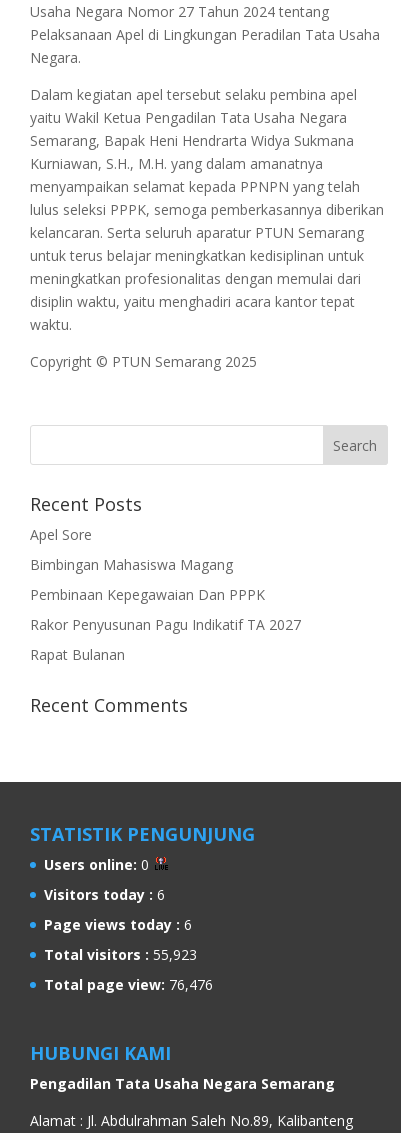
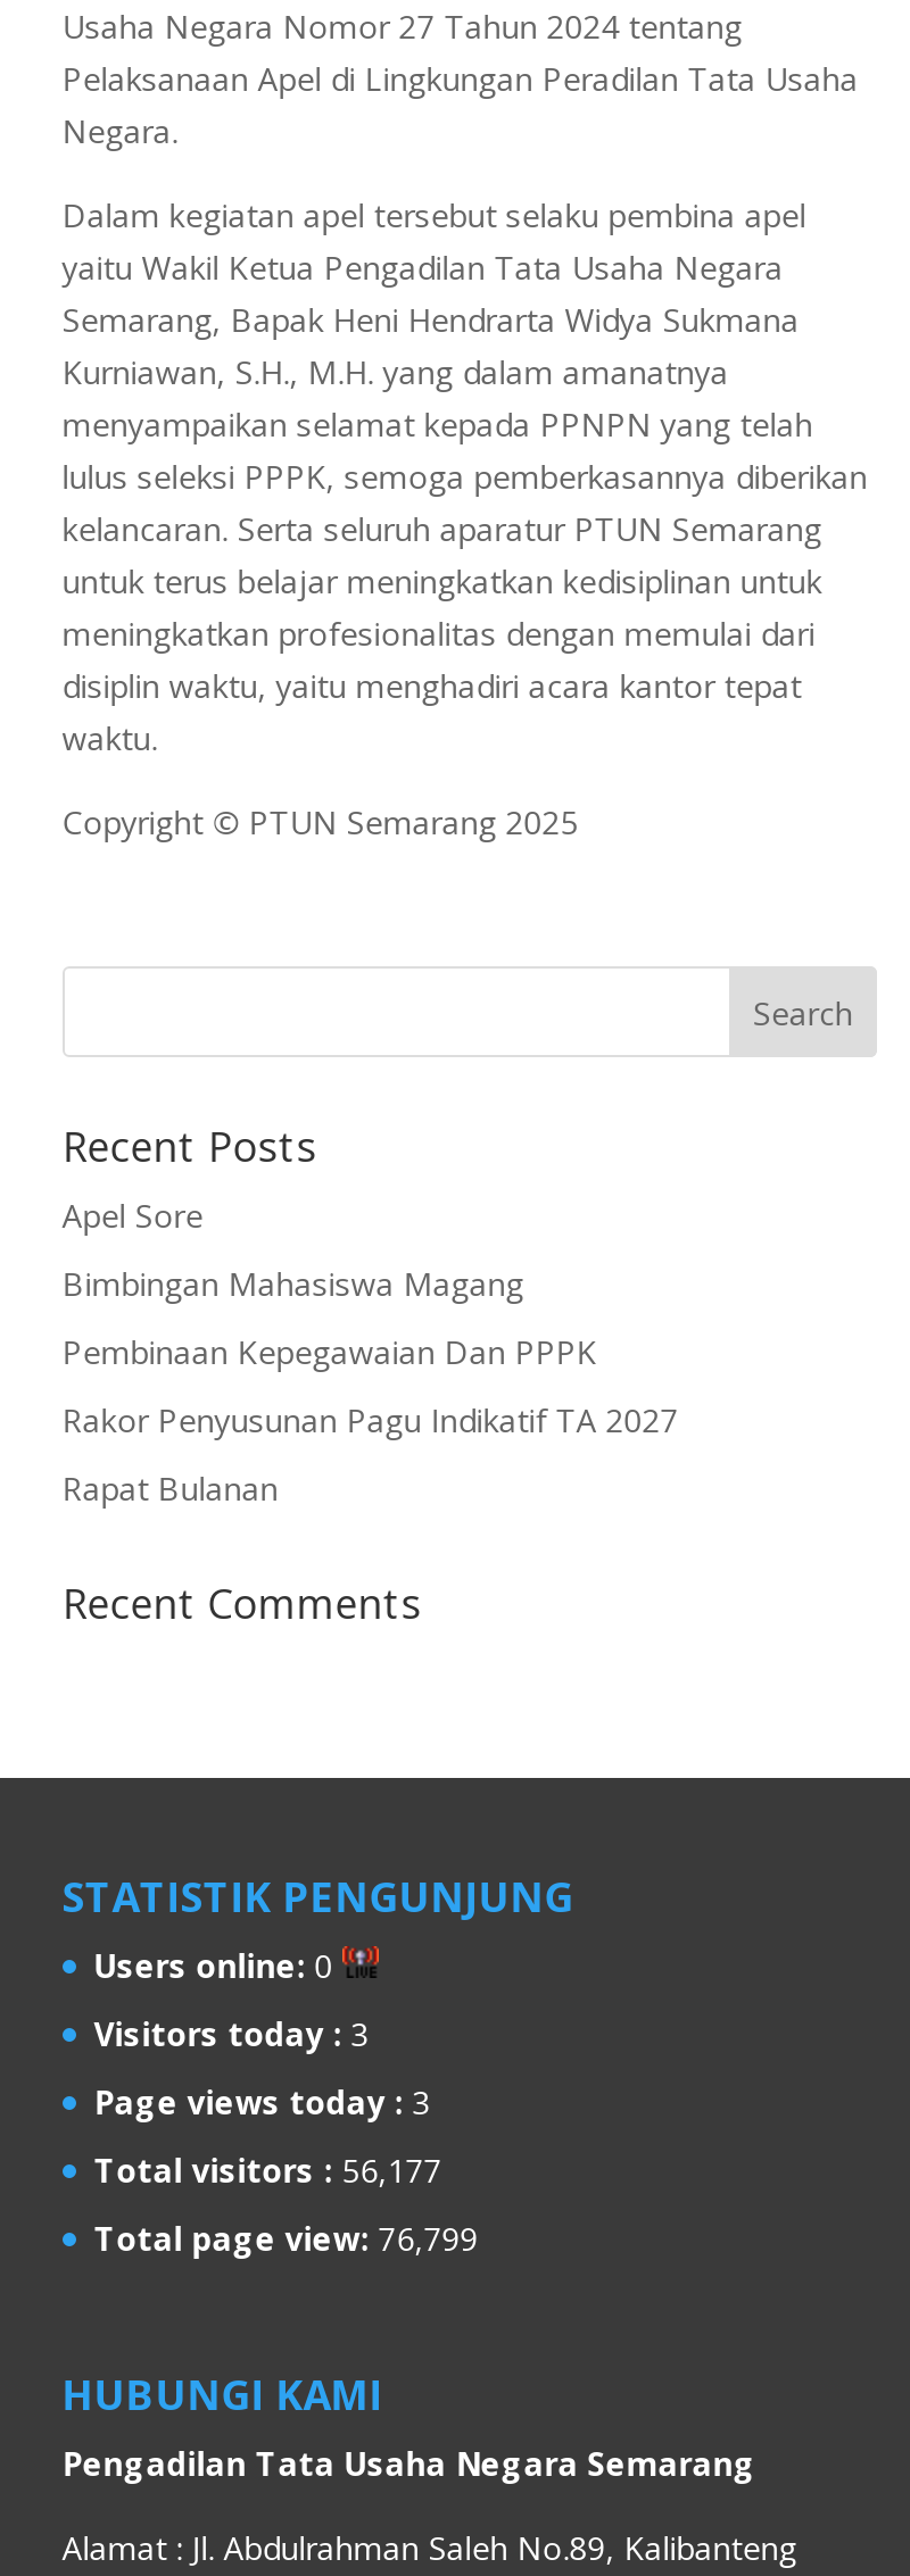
[44,885,165,904] Visitors today : 6 -> [94,2013,369,2056] Visitors today : 3
[44,915,192,934] Page views today : 6 -> [94,2081,431,2124] Page views today : 3
[44,945,197,964] Total visitors : 55,923 -> [94,2149,442,2192] Total visitors : 56,177
[44,975,213,994] Total page view: 76,476 -> [94,2217,478,2261] Total page view: 76,799

